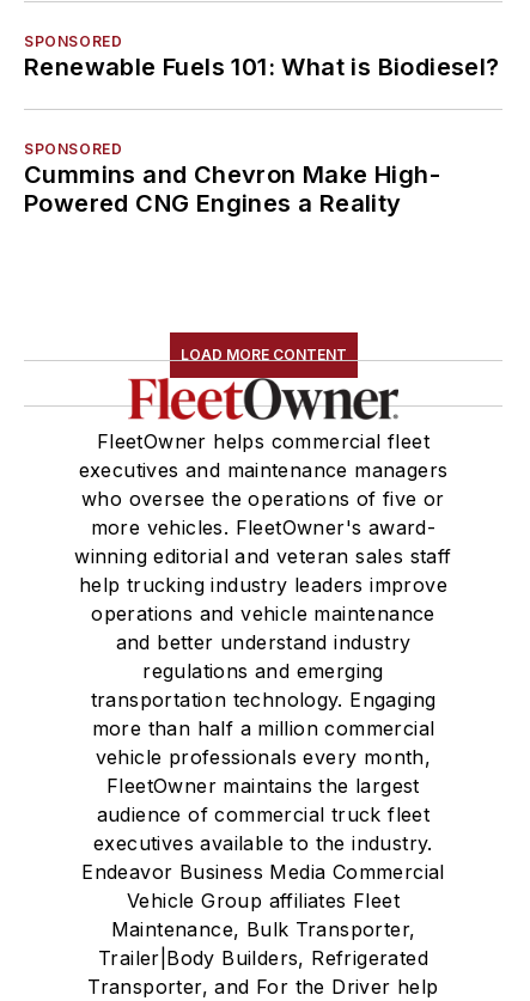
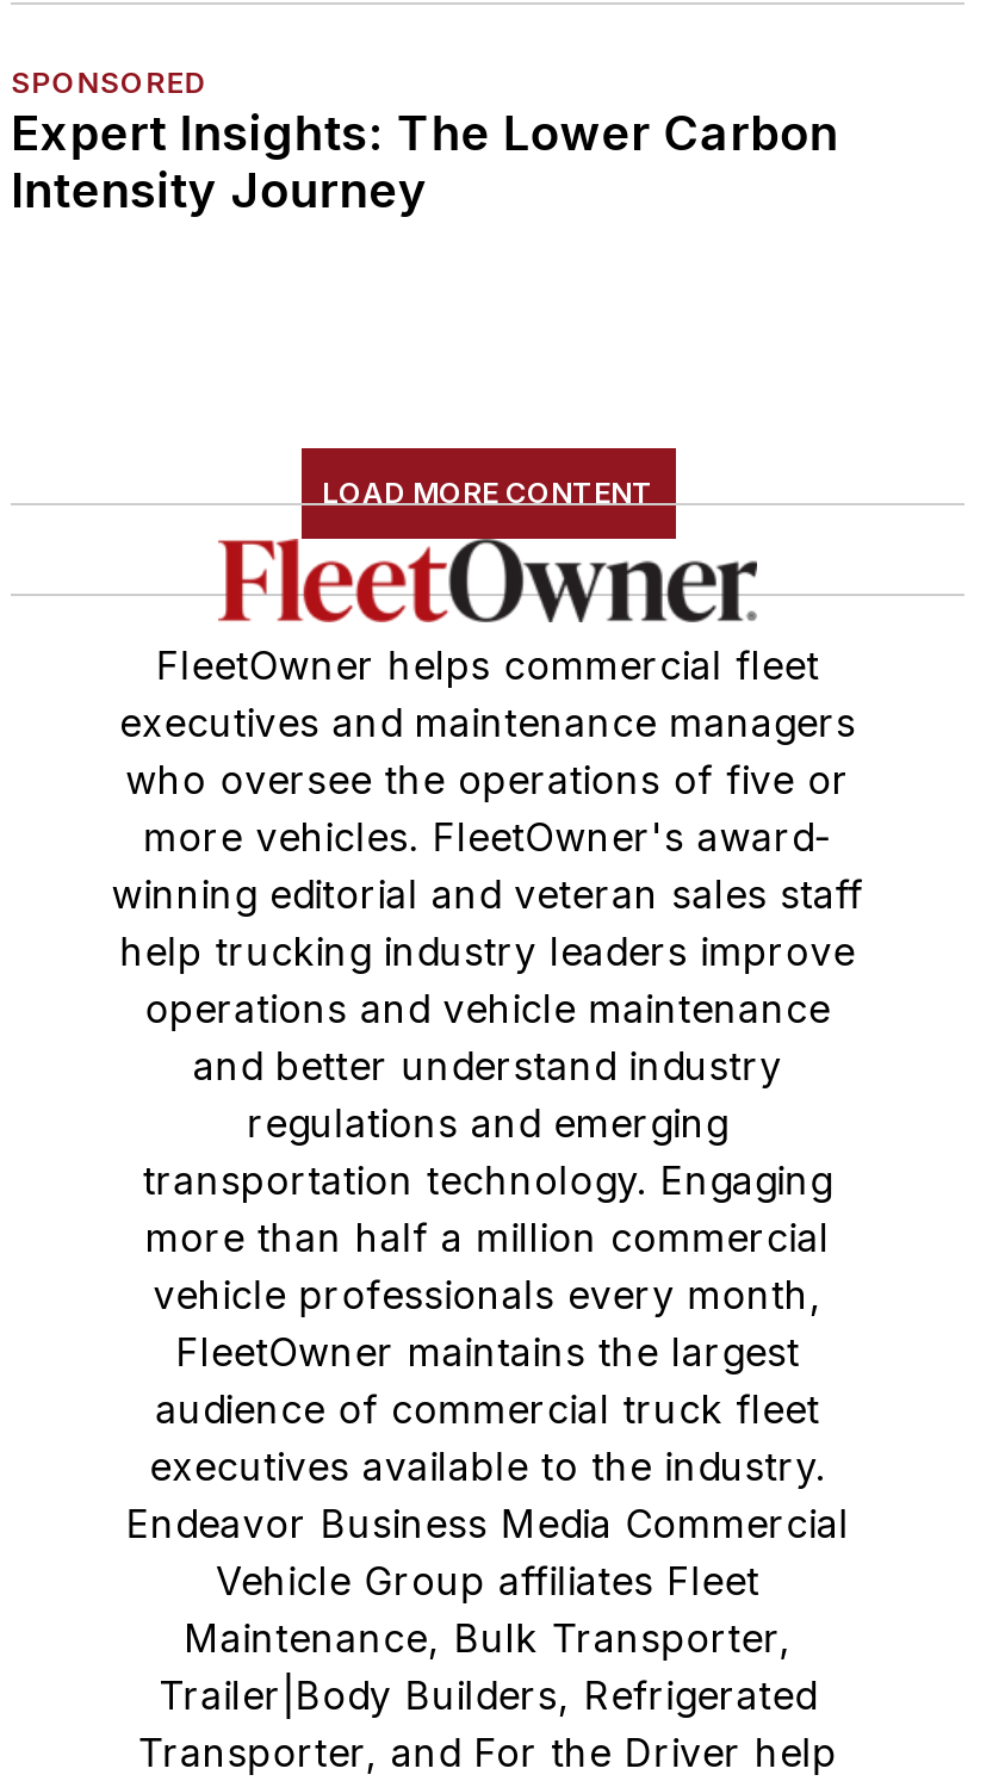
[24,53,500,218] Renewable Fuels 101: What is Biodiesel? | SPONSORED | Cummins and Chevron Make High- | Powered CNG Engines a Reality -> [11,105,839,219] Expert Insights: The Lower Carbon | Intensity Journey

